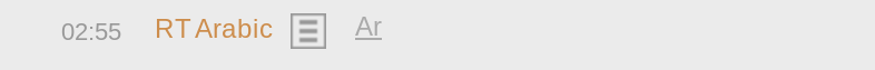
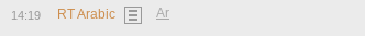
[61,14,273,45] 02:55 RT Arabic -> [11,7,115,22] 14:19 RT Arabic

